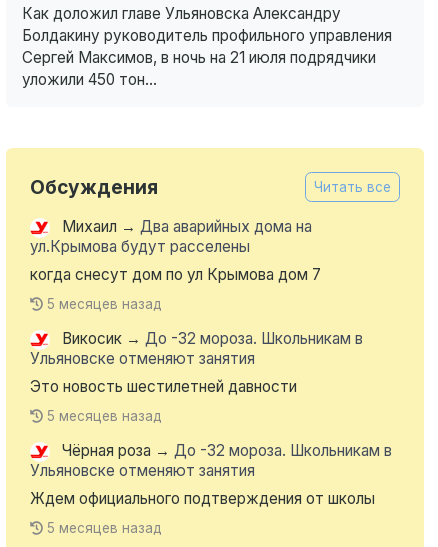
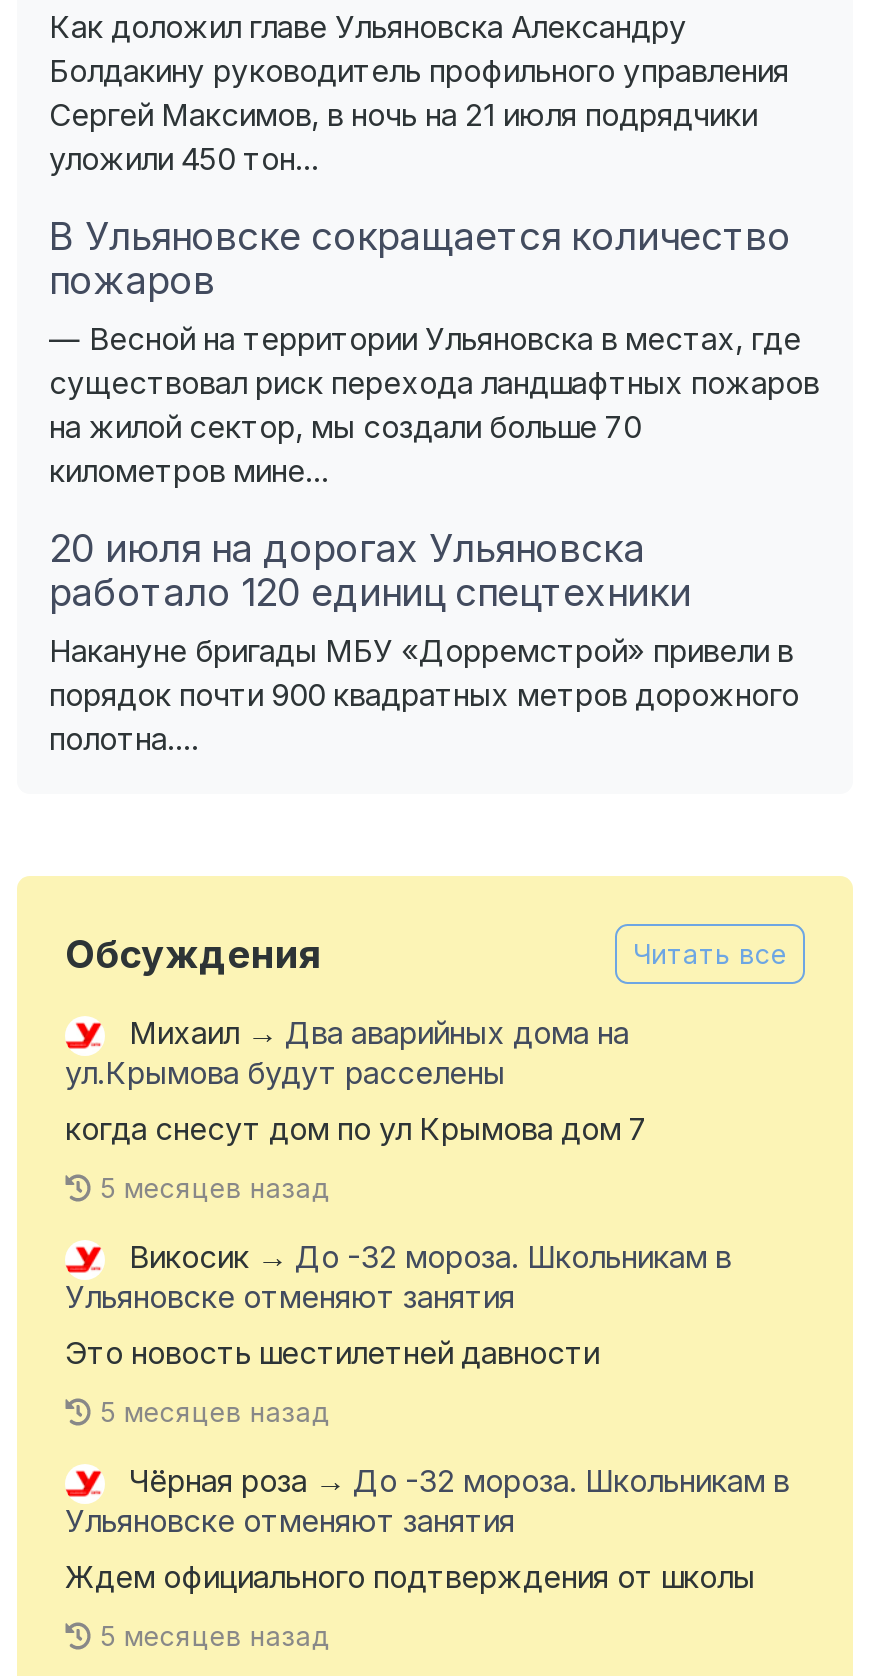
none -> [49,212,819,758] В Ульяновске сокращается количество | пожаров | — Весной на территории Ульяновска в местах, где | существовал риск перехода ландшафтных пожаров | на жилой сектор, мы создали больше 70 | километров мине... | 20 июля на дорогах Ульяновска | работало 120 единиц спецтехники | Накануне бригады МБУ «Дорремстрой» привели в | порядок почти 900 квадратных метров дорожного | полотна....

